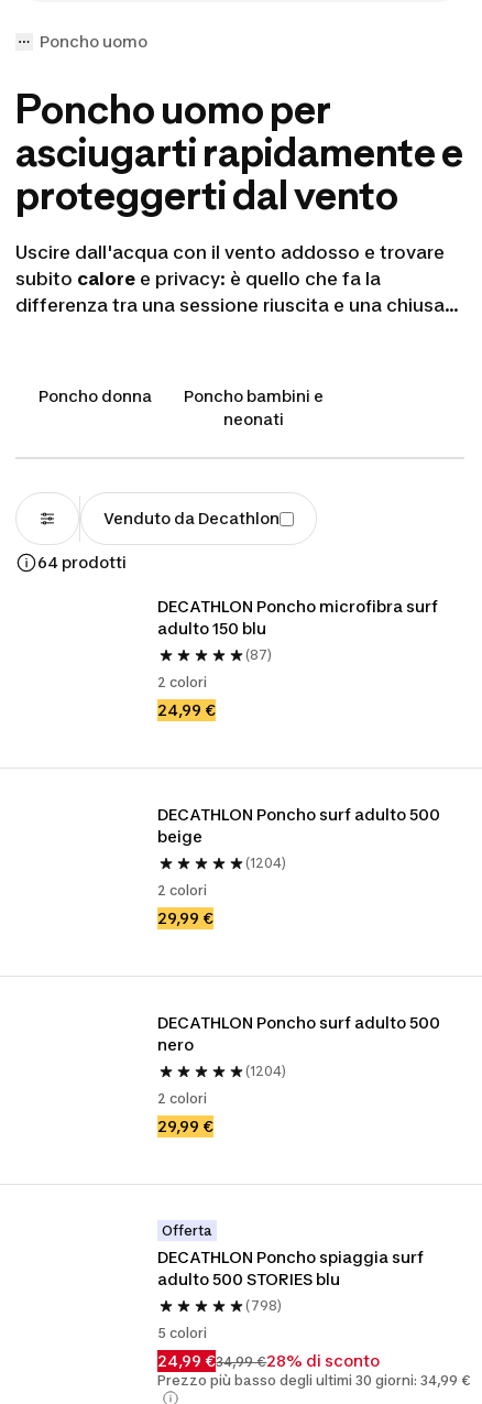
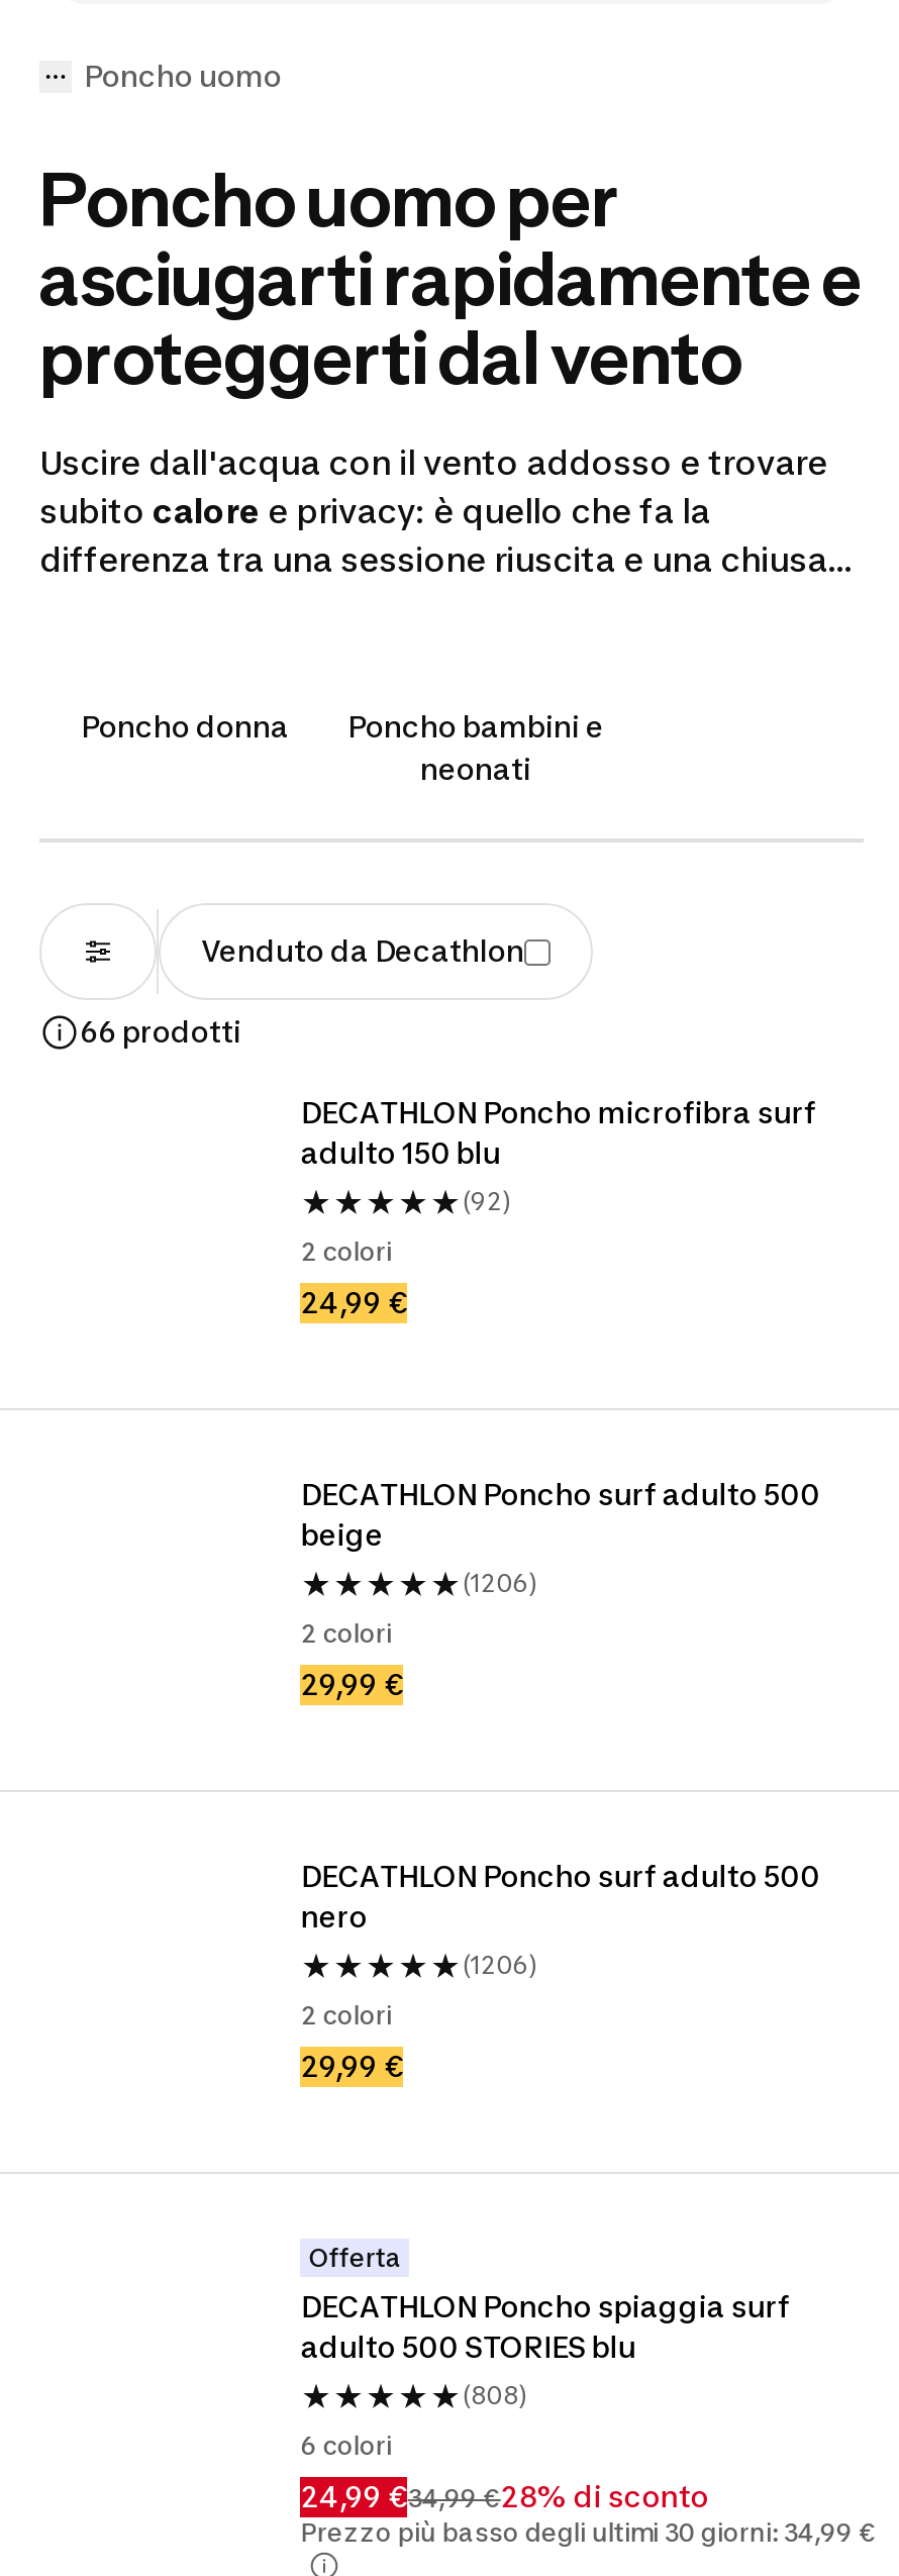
[37,553,127,572] 64 prodotti -> [80,1014,241,1049] 66 prodotti
[246,646,272,663] (87) -> [462,1186,511,1216] (92)
[246,855,286,871] (1204) -> [462,1568,537,1598] (1206)
[246,1063,286,1079] (1204) -> [462,1950,537,1980] (1206)
[246,1297,282,1314] (798) -> [462,2380,527,2410] (808)
[158,1325,207,1341] 5 colori -> [301,2431,392,2461] 6 colori

